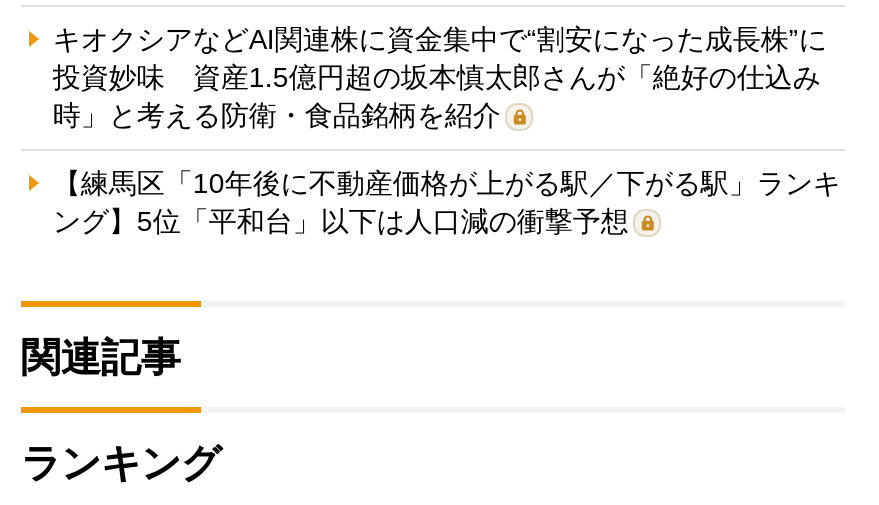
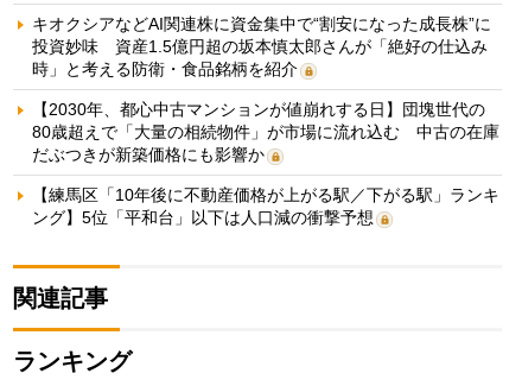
none -> [32,100,499,164] 【2030年、都心中古マンションが値崩れする日】団塊世代の | 80歳超えで「大量の相続物件」が市場に流れ込む 中古の在庫 | だぶつきが新築価格にも影響か

